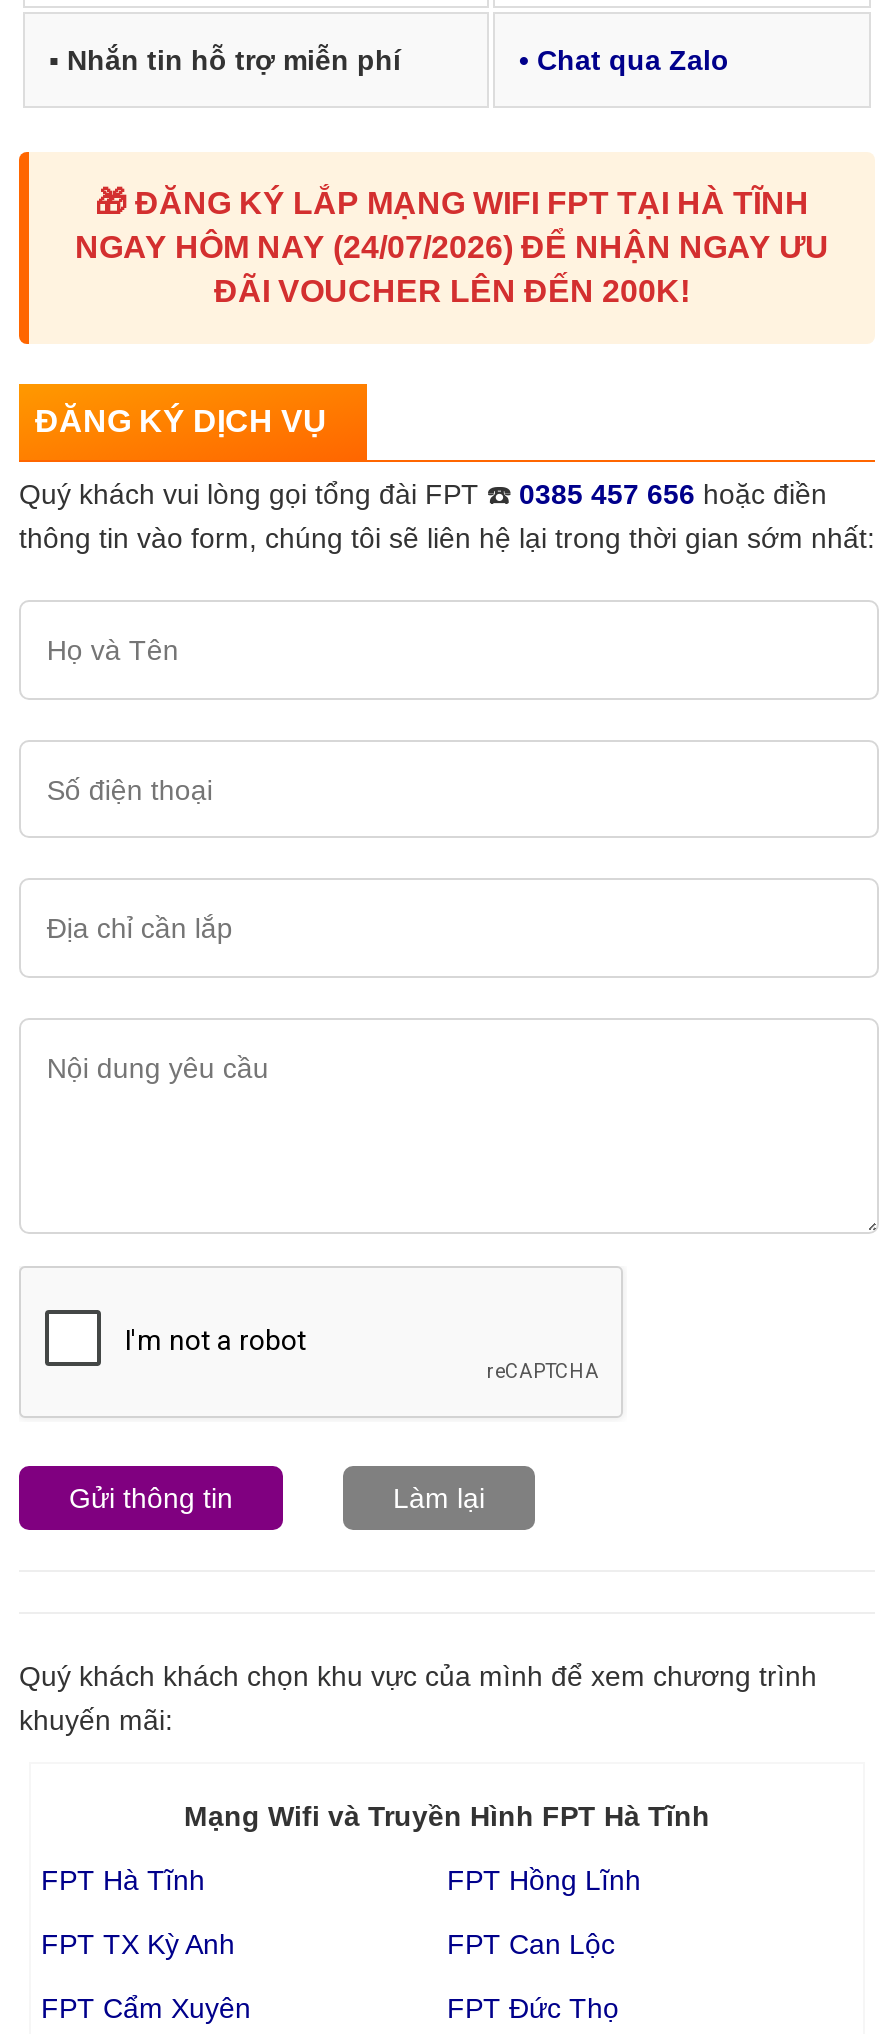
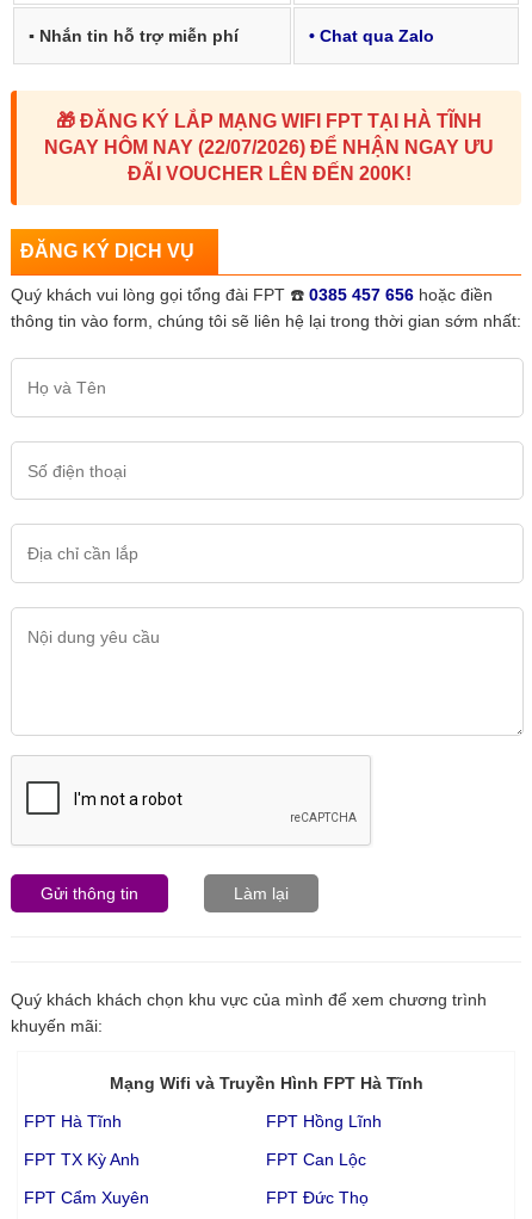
[75,230,829,264] NGAY HÔM NAY (24/07/2026) ĐỂ NHẬN NGAY ƯU -> [44,137,494,158] NGAY HÔM NAY (22/07/2026) ĐỂ NHẬN NGAY ƯU

